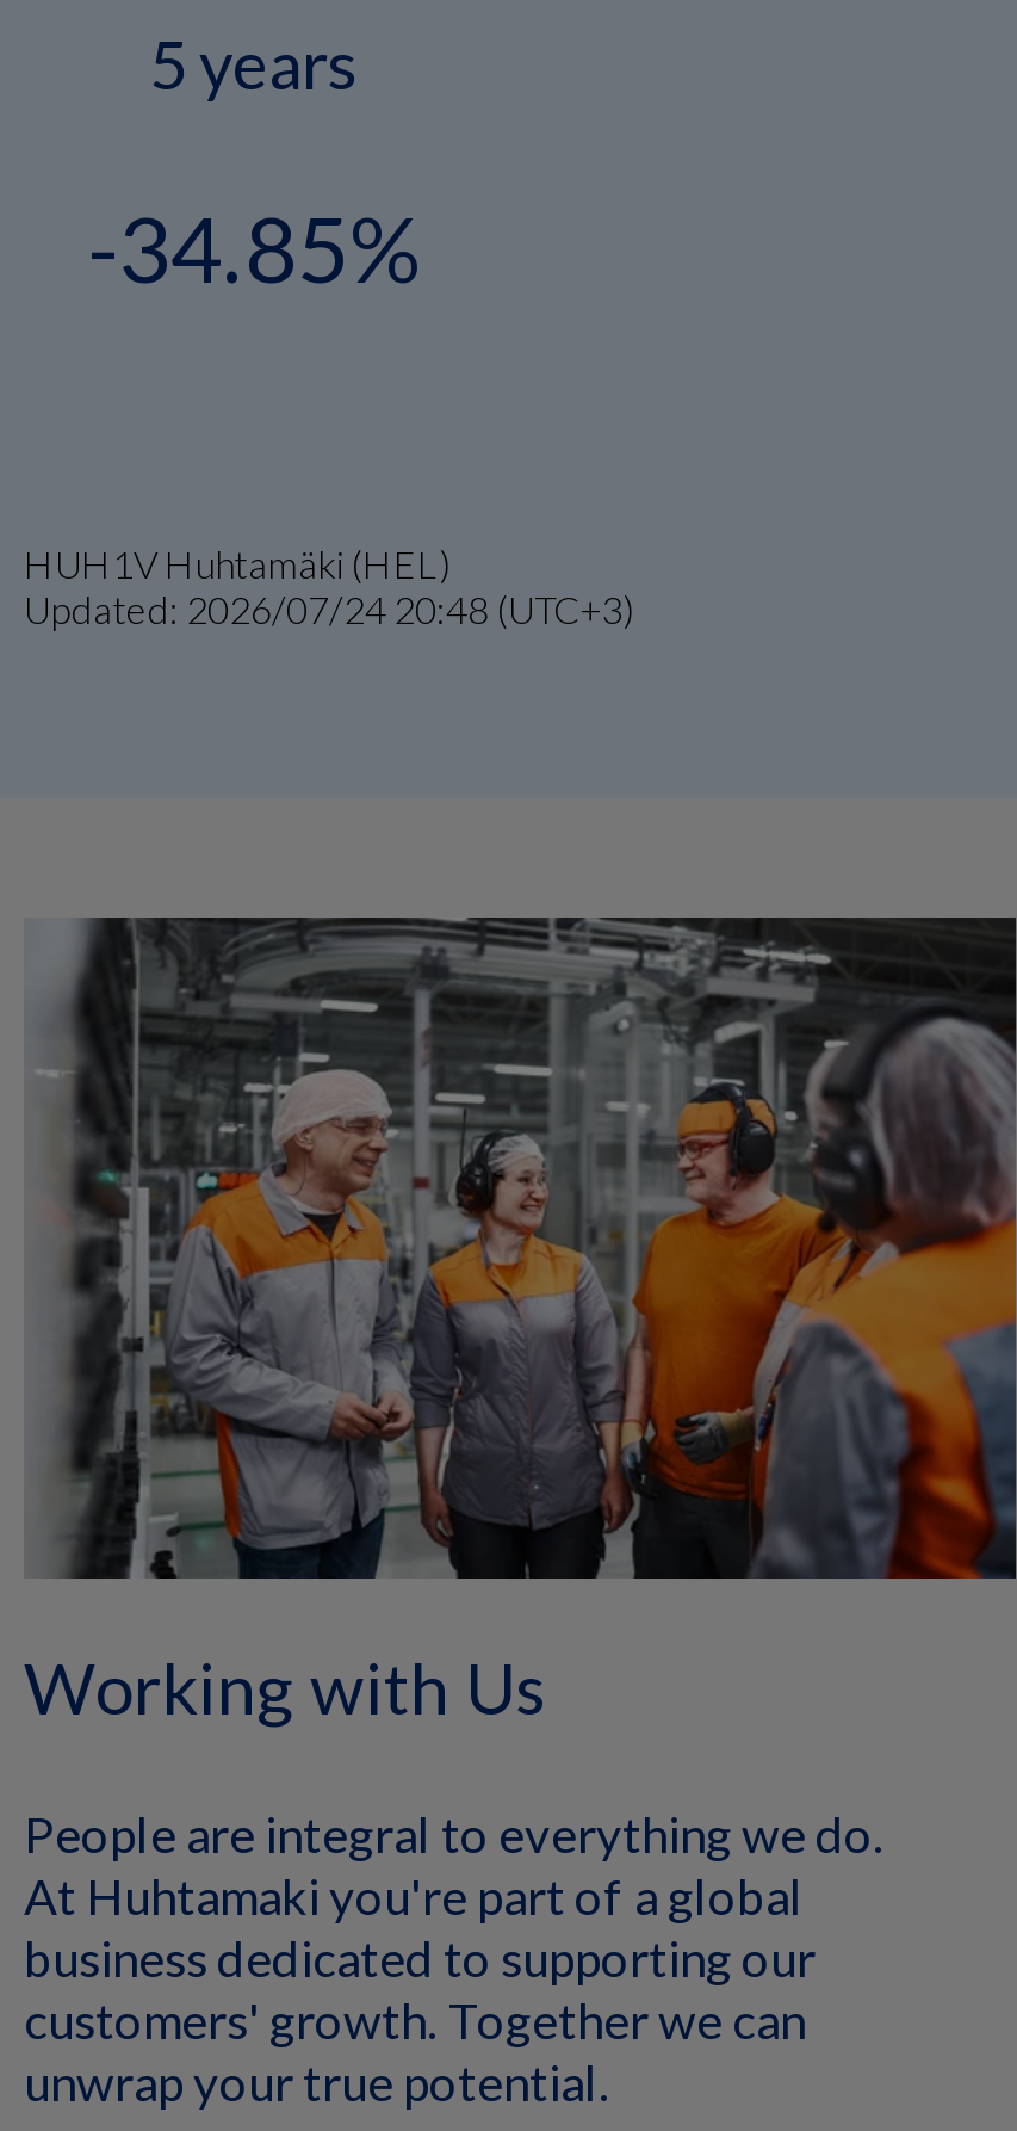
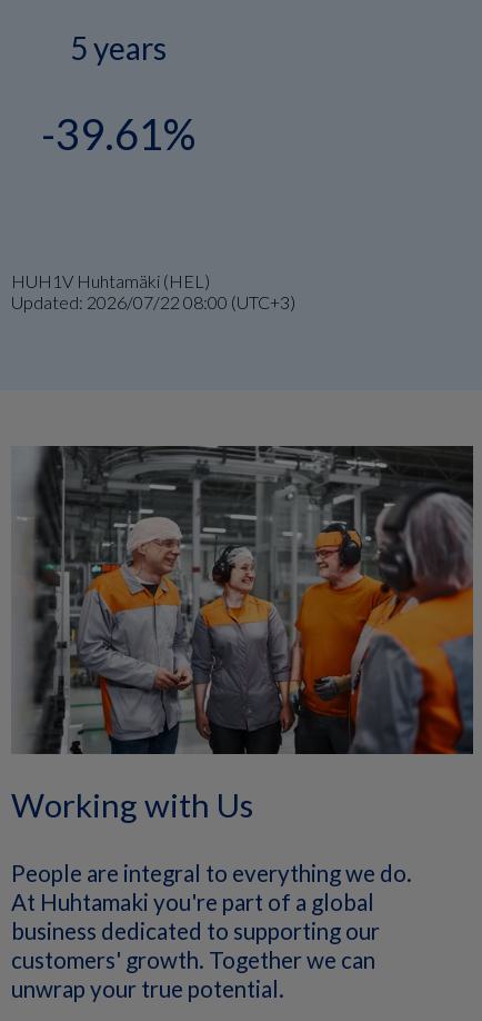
[87,191,418,301] -34.85% -> [41,107,195,159] -39.61%
[24,585,634,630] Updated: 2026/07/24 20:48 (UTC+3) -> [11,291,295,312] Updated: 2026/07/22 08:00 (UTC+3)

